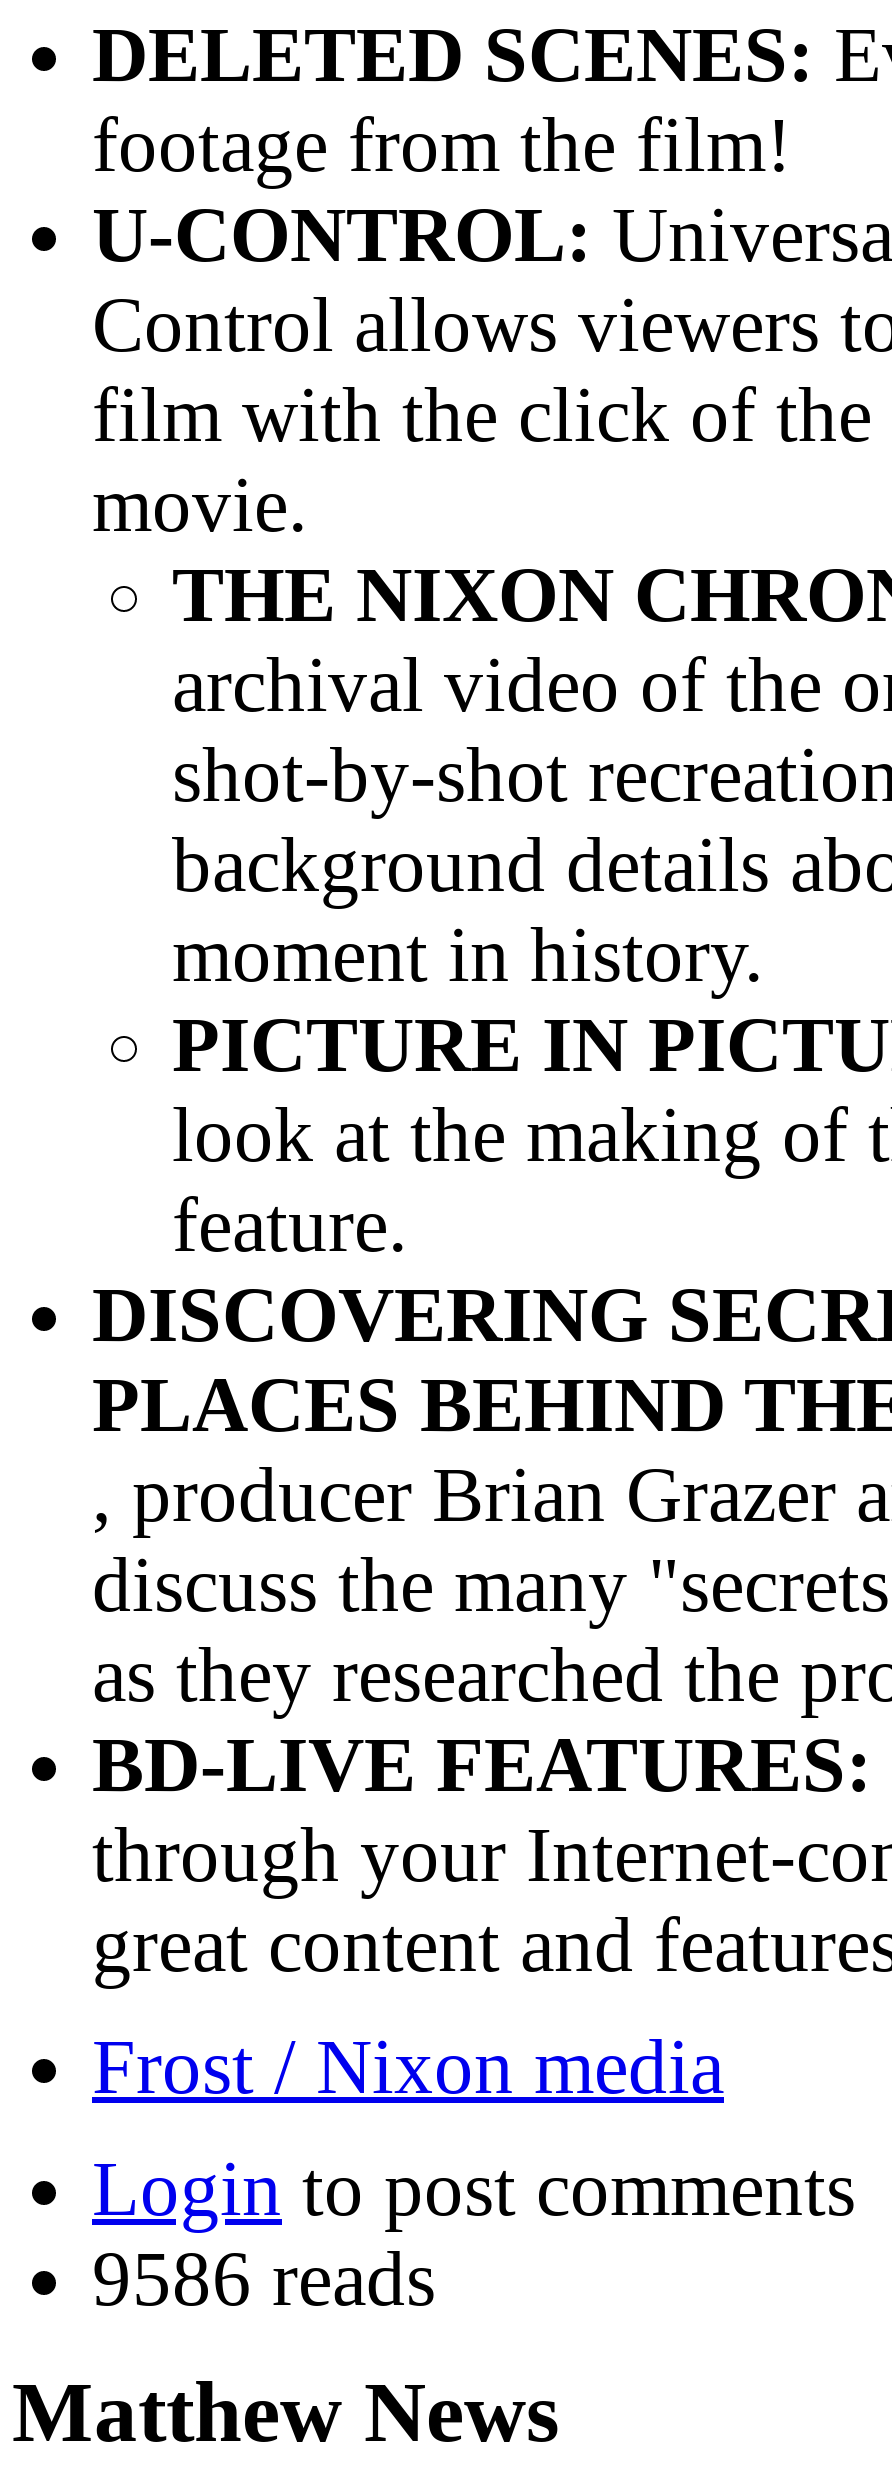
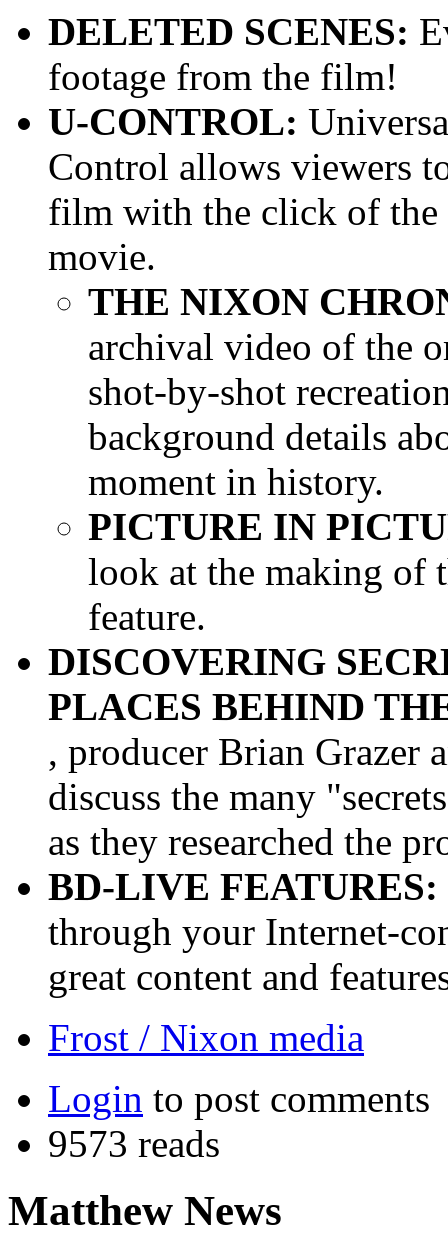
[92,2235,436,2321] 9586 reads -> [48,1122,220,1165] 9573 reads

